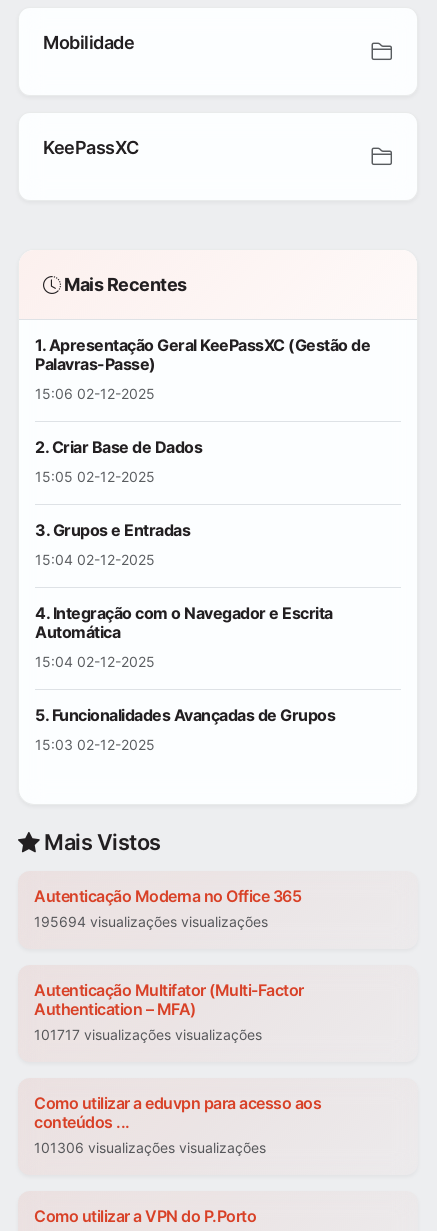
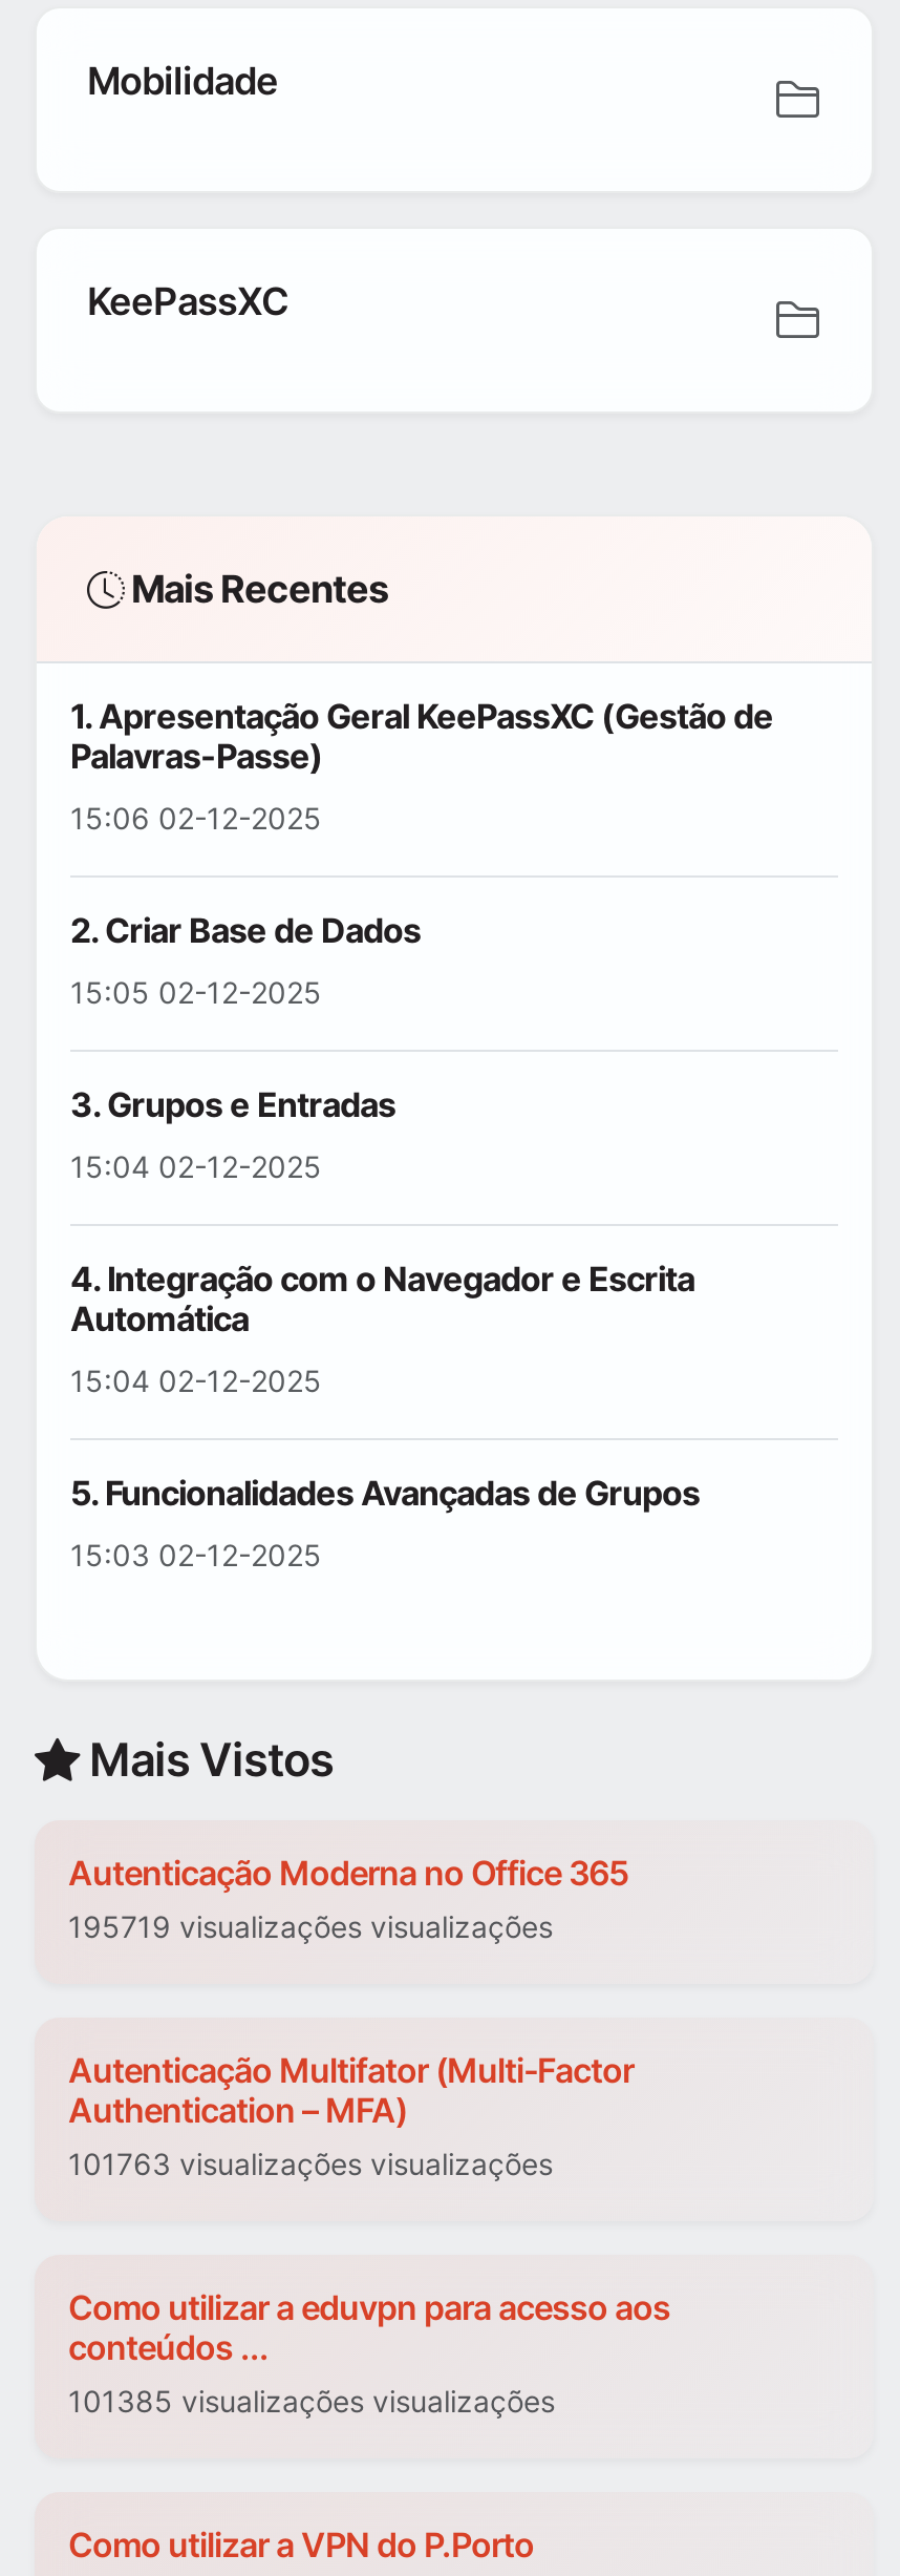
[34,913,268,930] 195694 visualizações visualizações -> [68,1909,553,1945] 195719 visualizações visualizações
[34,1026,262,1043] 101717 visualizações visualizações -> [68,2147,553,2182] 101763 visualizações visualizações
[34,1139,266,1156] 101306 visualizações visualizações -> [68,2384,555,2420] 101385 visualizações visualizações

